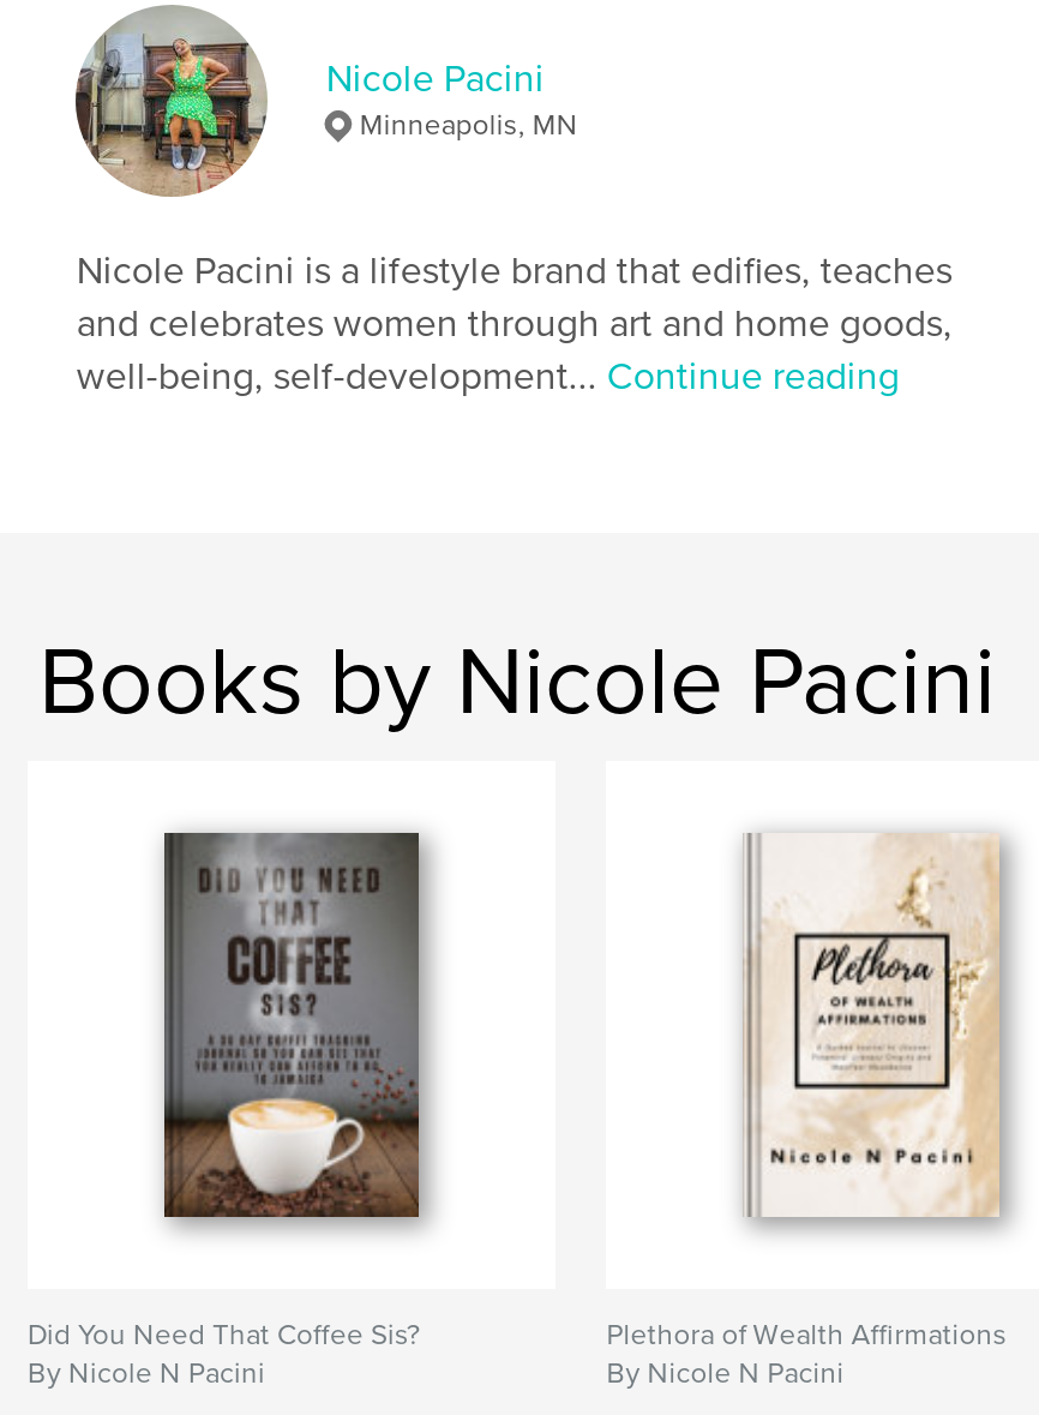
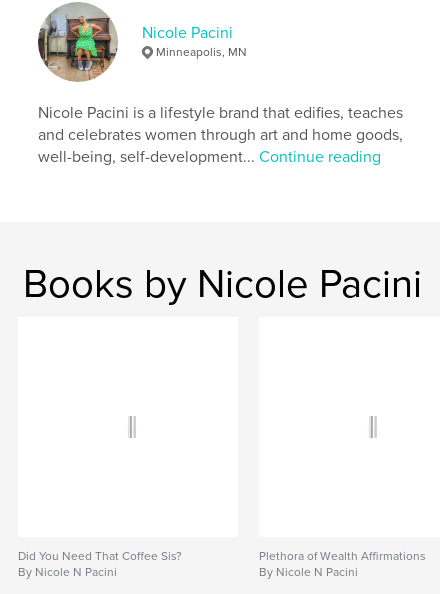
[160,828,438,1236] [image] -> none
[738,828,1019,1236] [image] -> none

